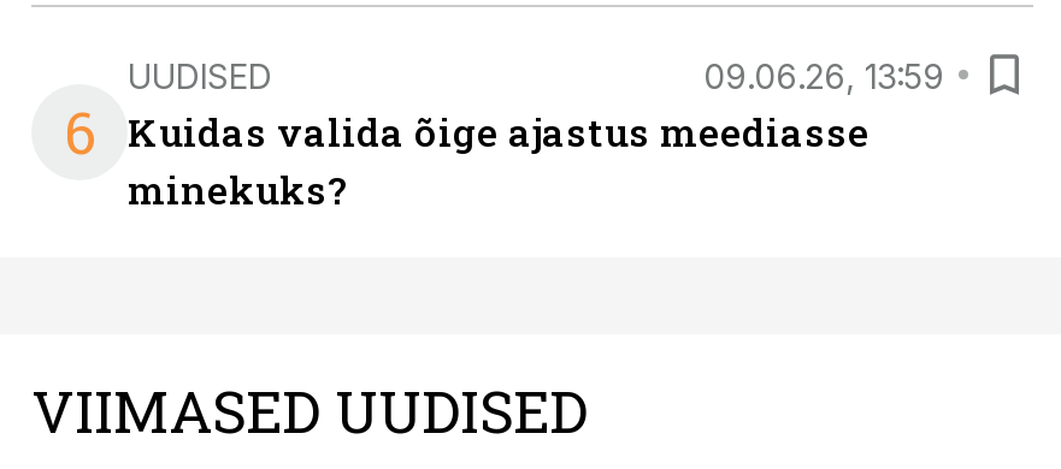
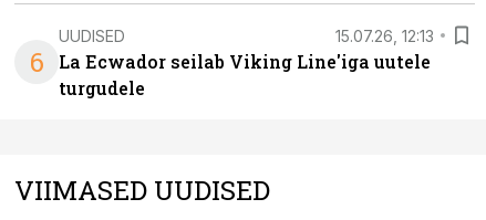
[128,54,944,214] 09.06.26, 13:59 | Kuidas valida õige ajastus meediasse | minekuks? -> [59,26,434,99] 15.07.26, 12:13 | La Ecwador seilab Viking Line'iga uutele | turgudele

